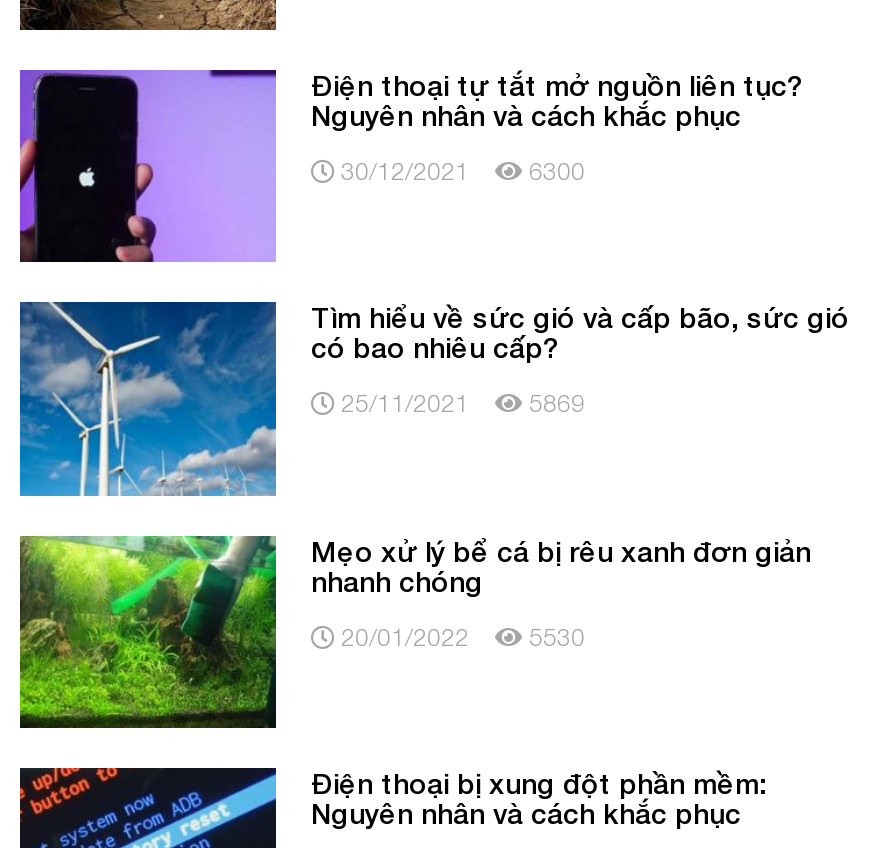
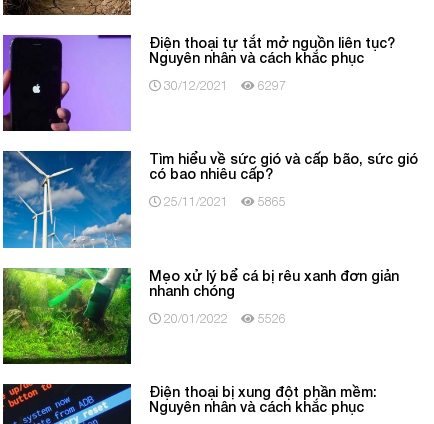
[335,156,585,186] 30/12/2021 6300 -> [160,78,285,93] 30/12/2021 6297
[335,388,585,418] 25/11/2021 5869 -> [160,194,285,209] 25/11/2021 5865
[335,621,585,651] 20/01/2022 5530 -> [160,310,285,325] 20/01/2022 5526

